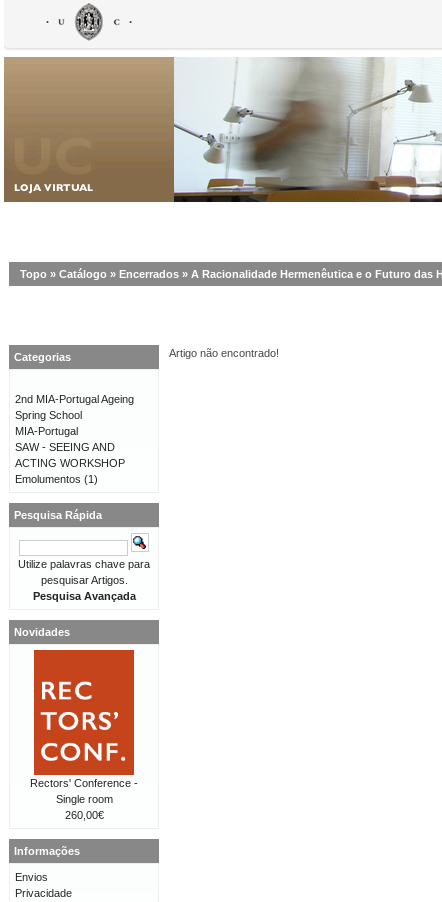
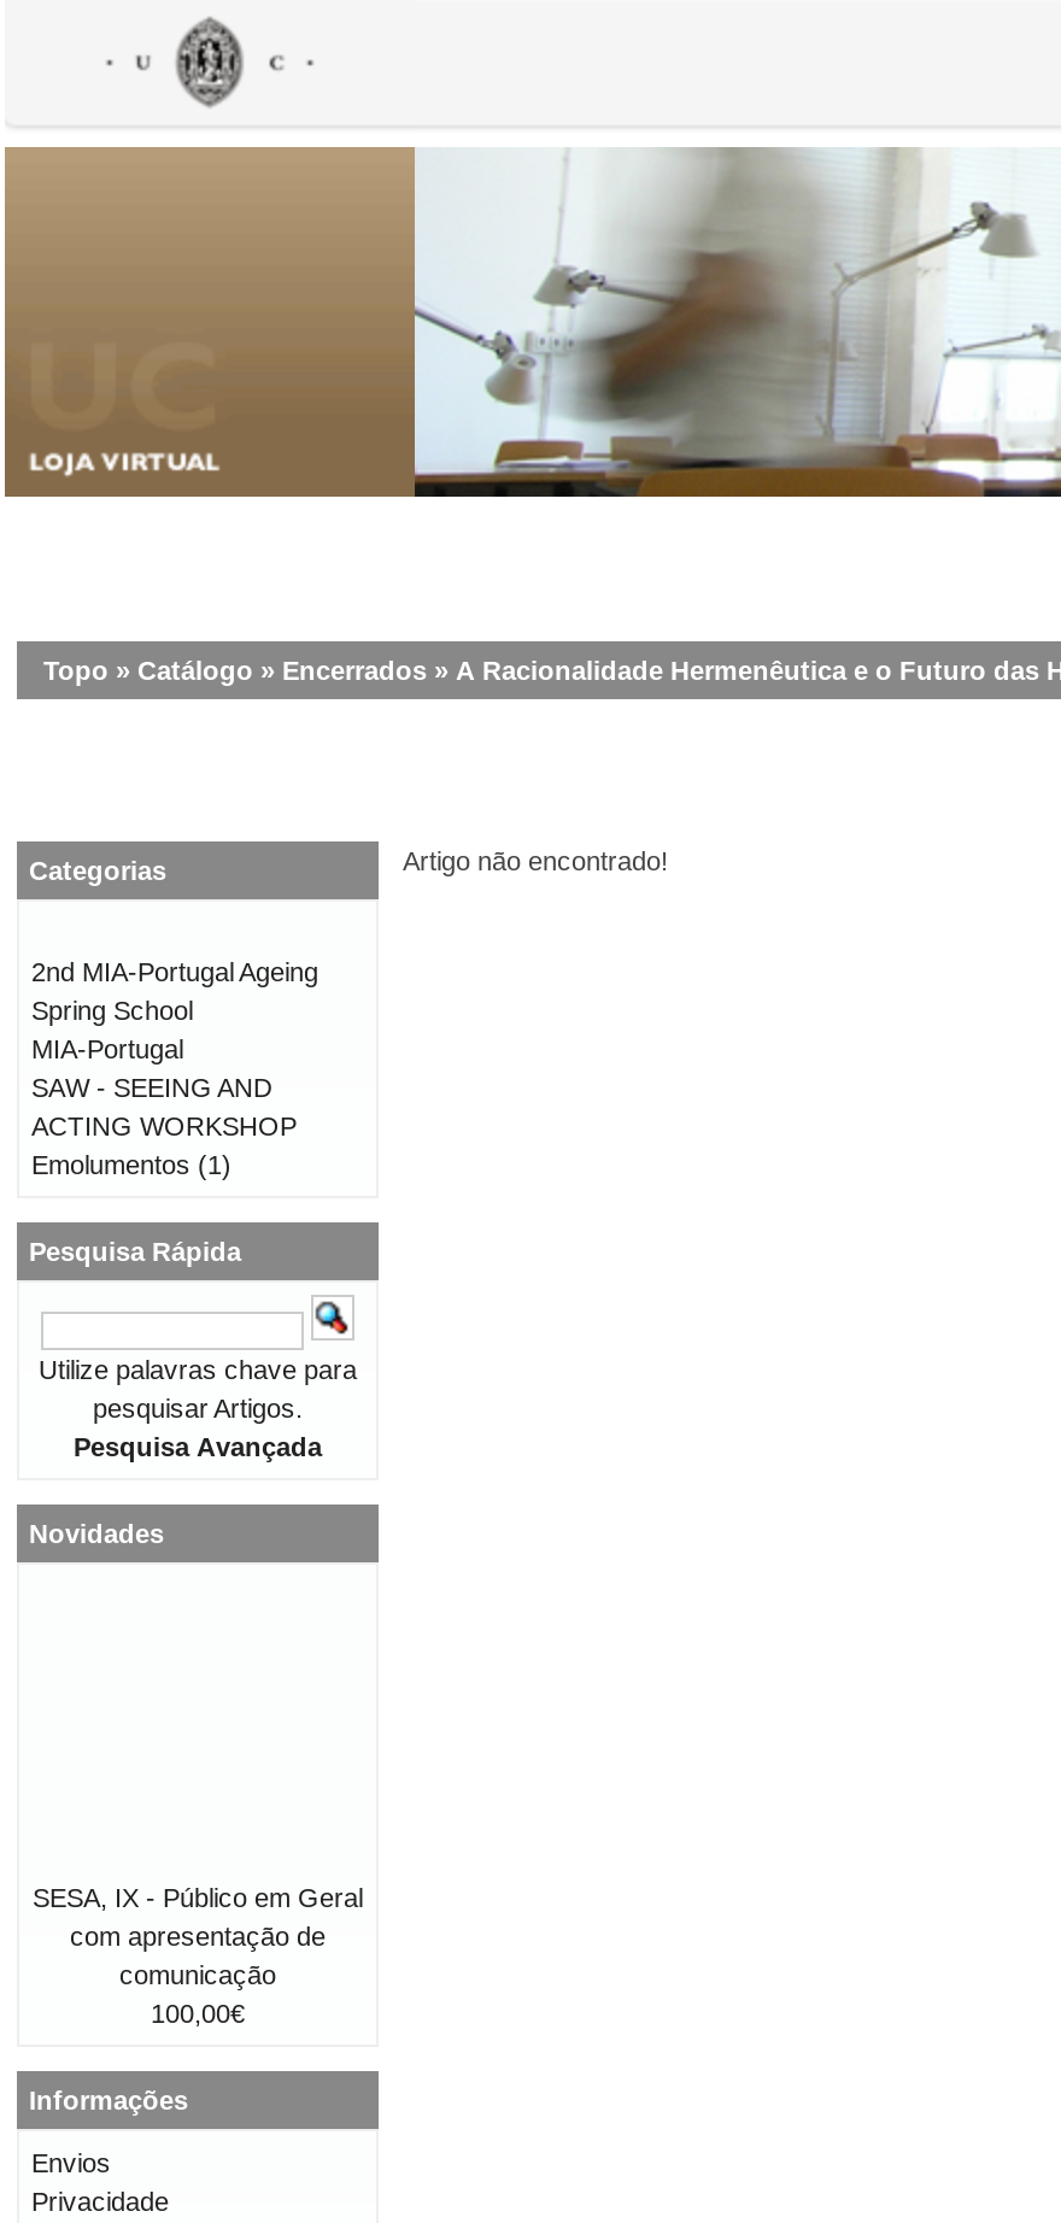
[33,649,135,754] [image] -> none
[30,777,138,821] Rectors' Conference - | Single room | 260,00€ -> [33,1883,363,2028] SESA, IX - Público em Geral | com apresentação de | comunicação | 100,00€

